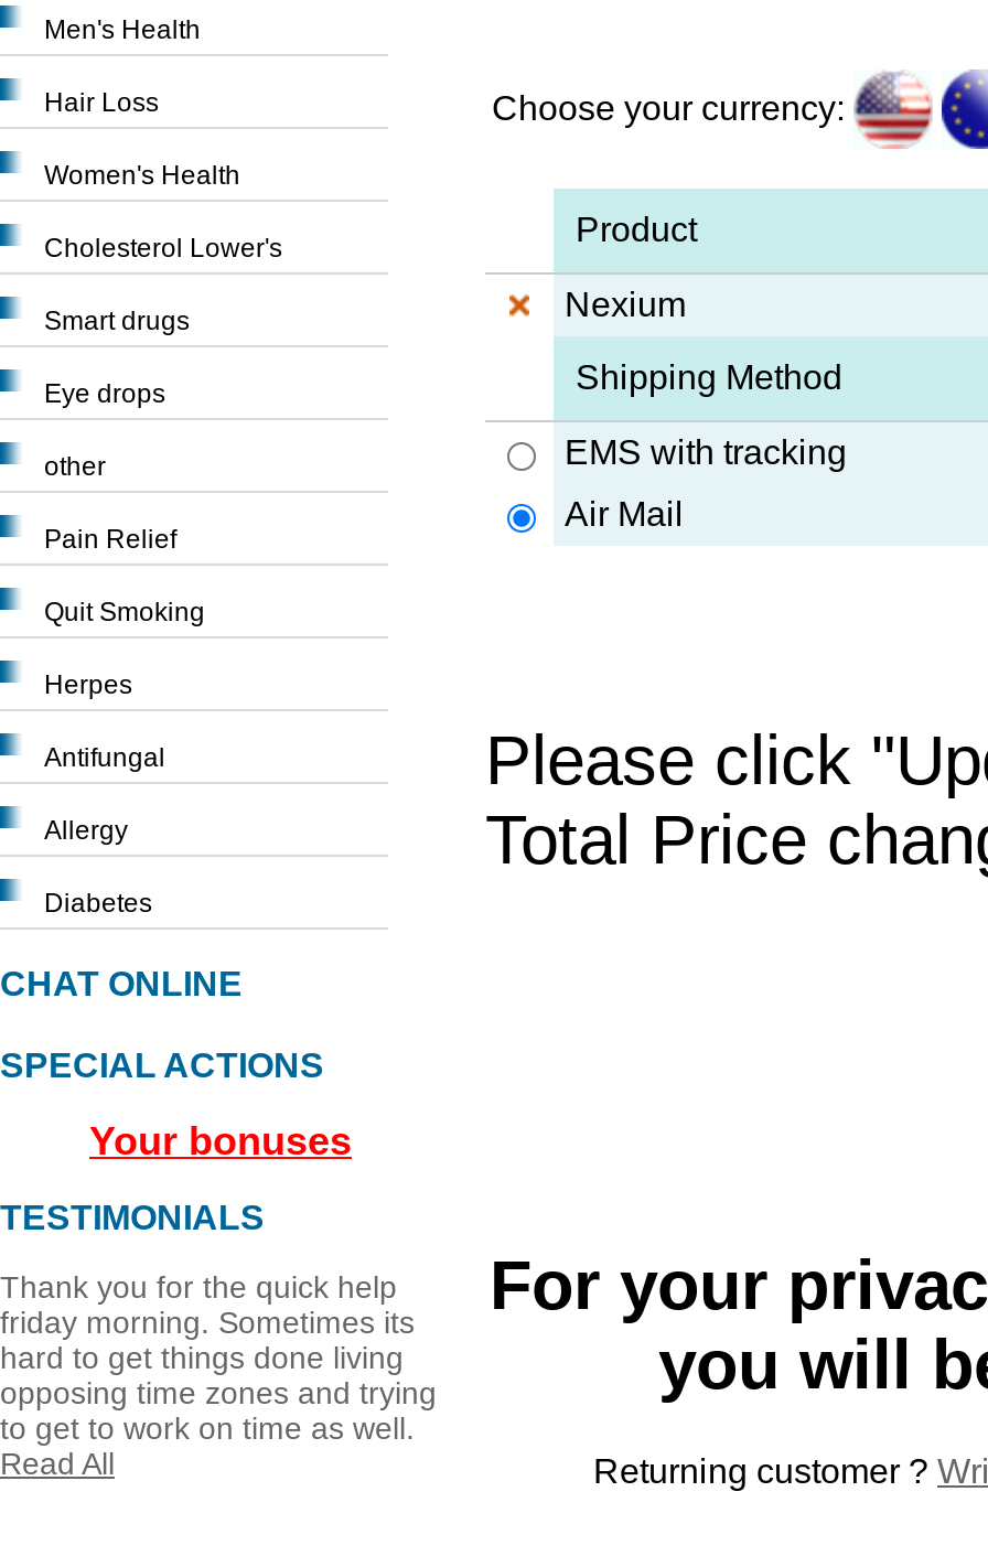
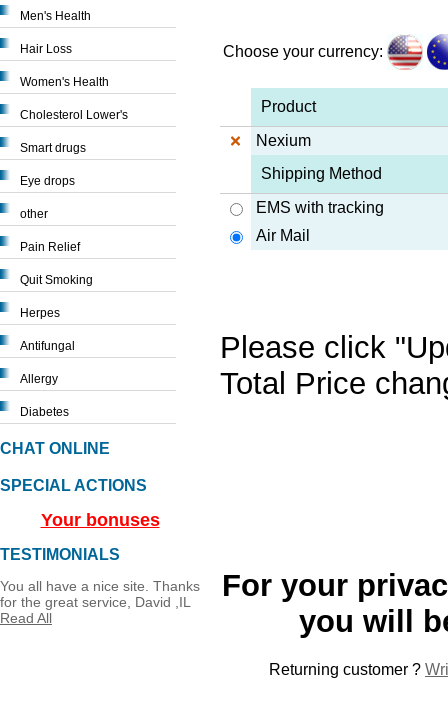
[0,1270,437,1446] Thank you for the quick help | friday morning. Sometimes its | hard to get things done living | opposing time zones and trying | to get to work on time as well. -> [0,578,200,610] You all have a nice site. Thanks | for the great service, David ,IL
moved [0,1446,115,1482] -> [0,610,52,626]: Read All

